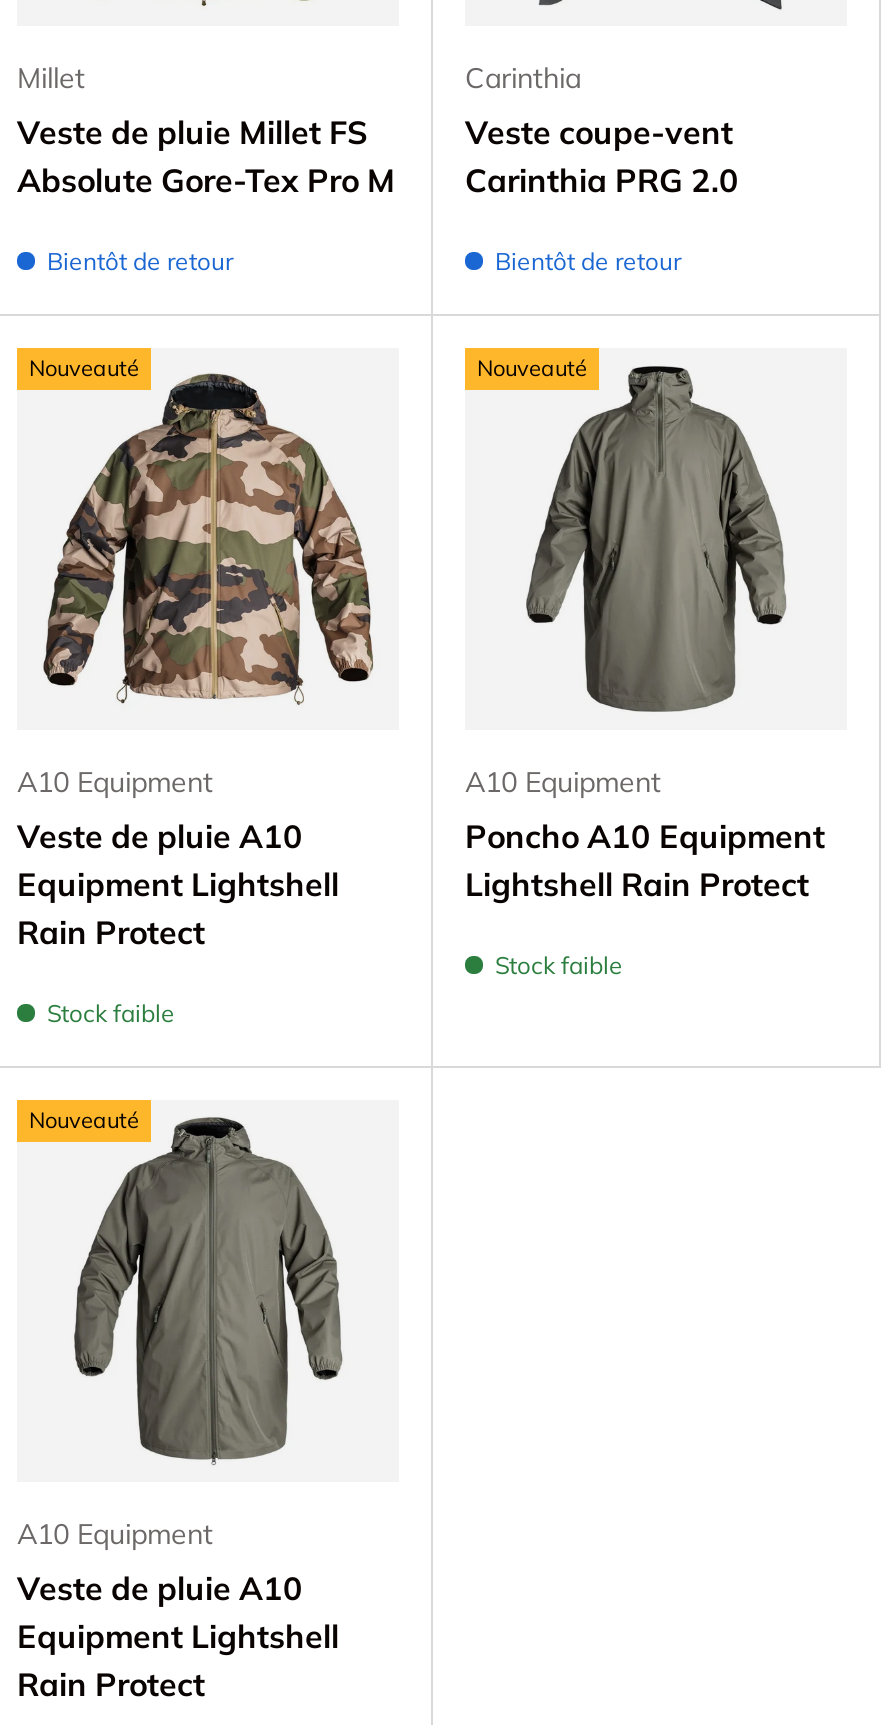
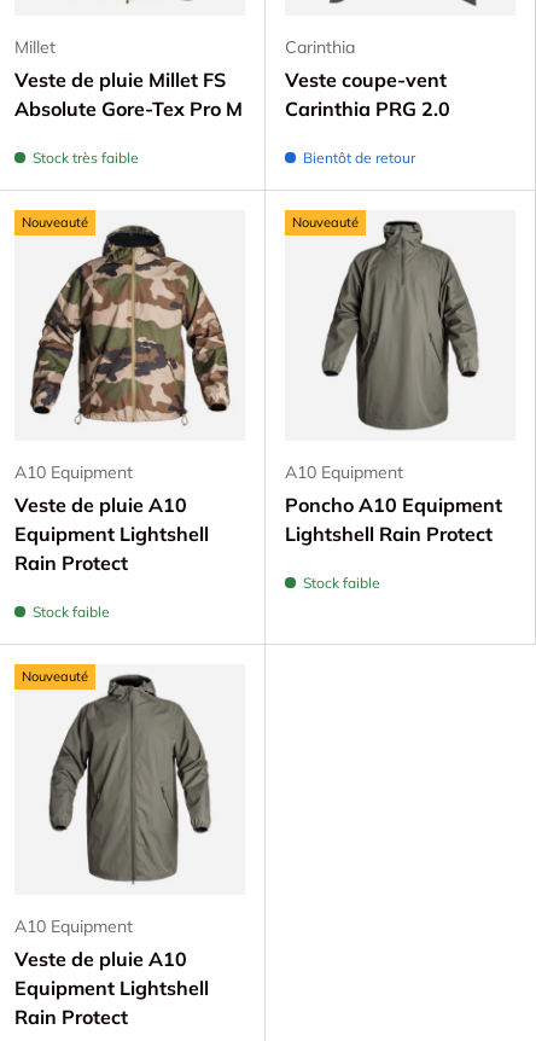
[47,247,233,277] Bientôt de retour -> [33,149,139,167] Stock très faible

